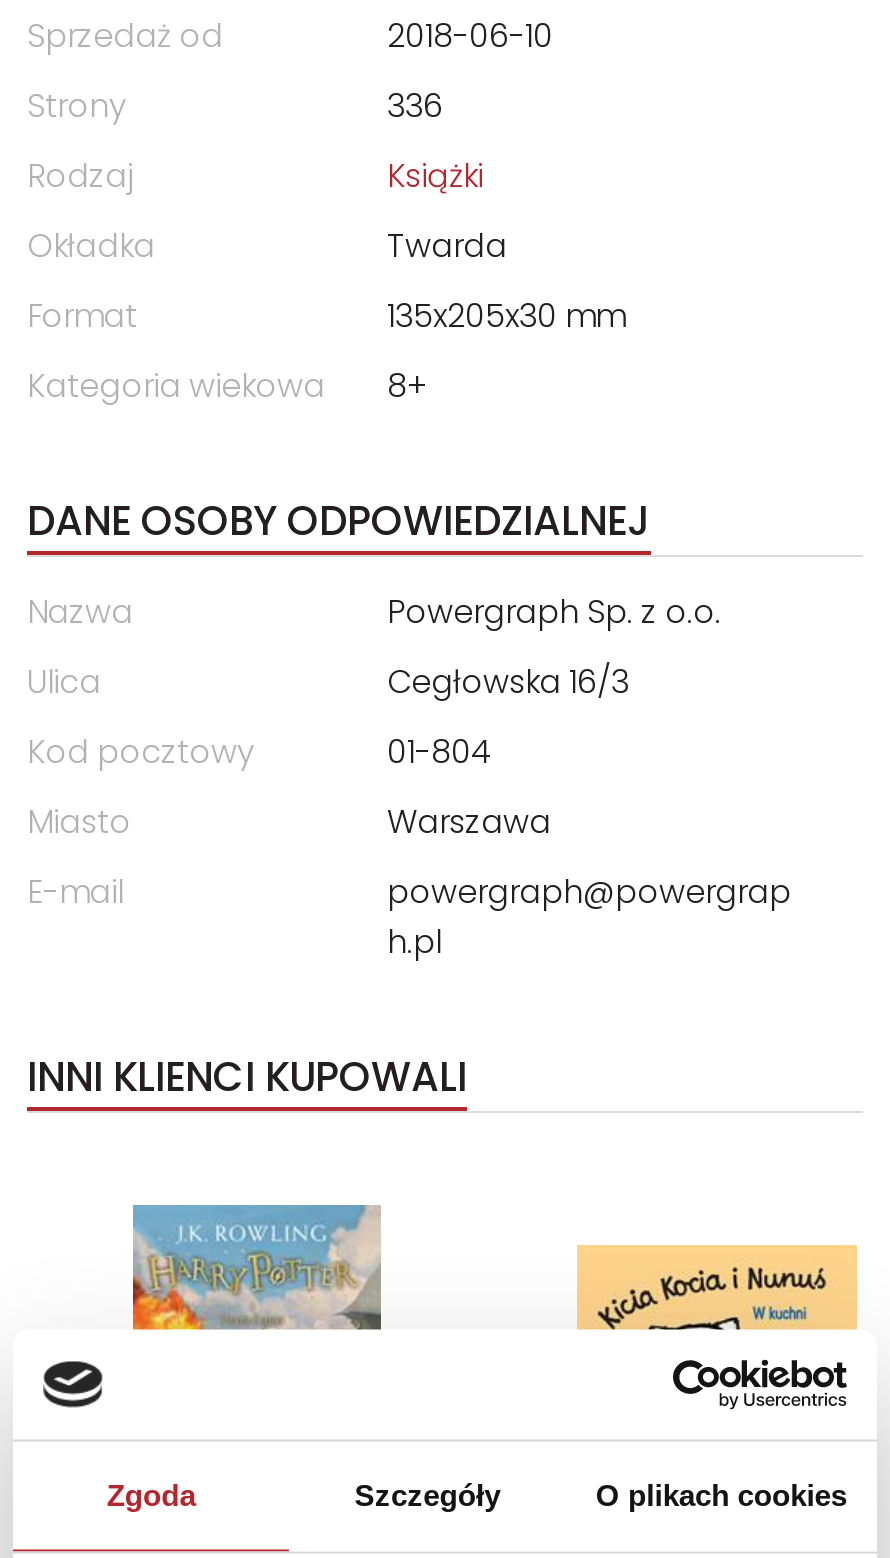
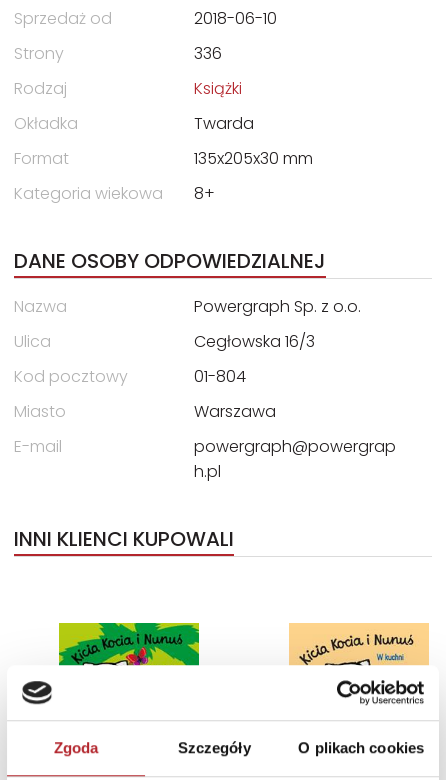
[117,1203,397,1333] [image] -> [58,603,200,667] [image]

